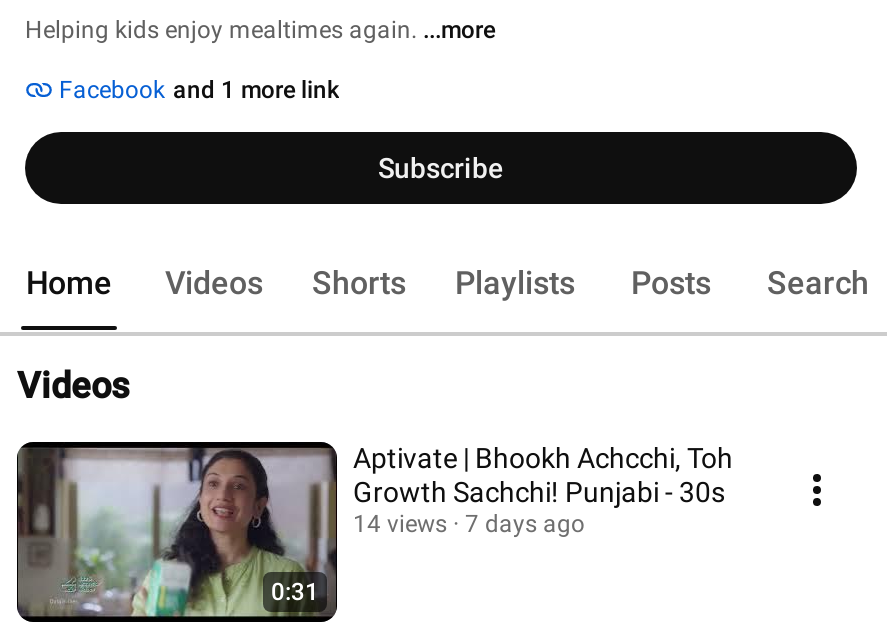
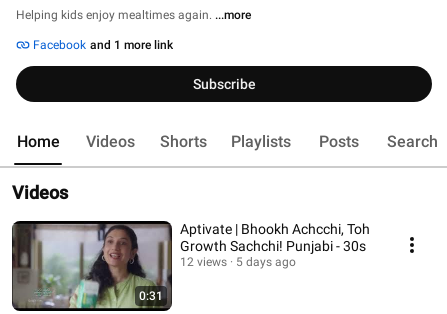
[353,510,447,538] 14 views -> [180,255,227,269] 12 views
[465,510,585,538] 7 days ago -> [236,255,296,269] 5 days ago

